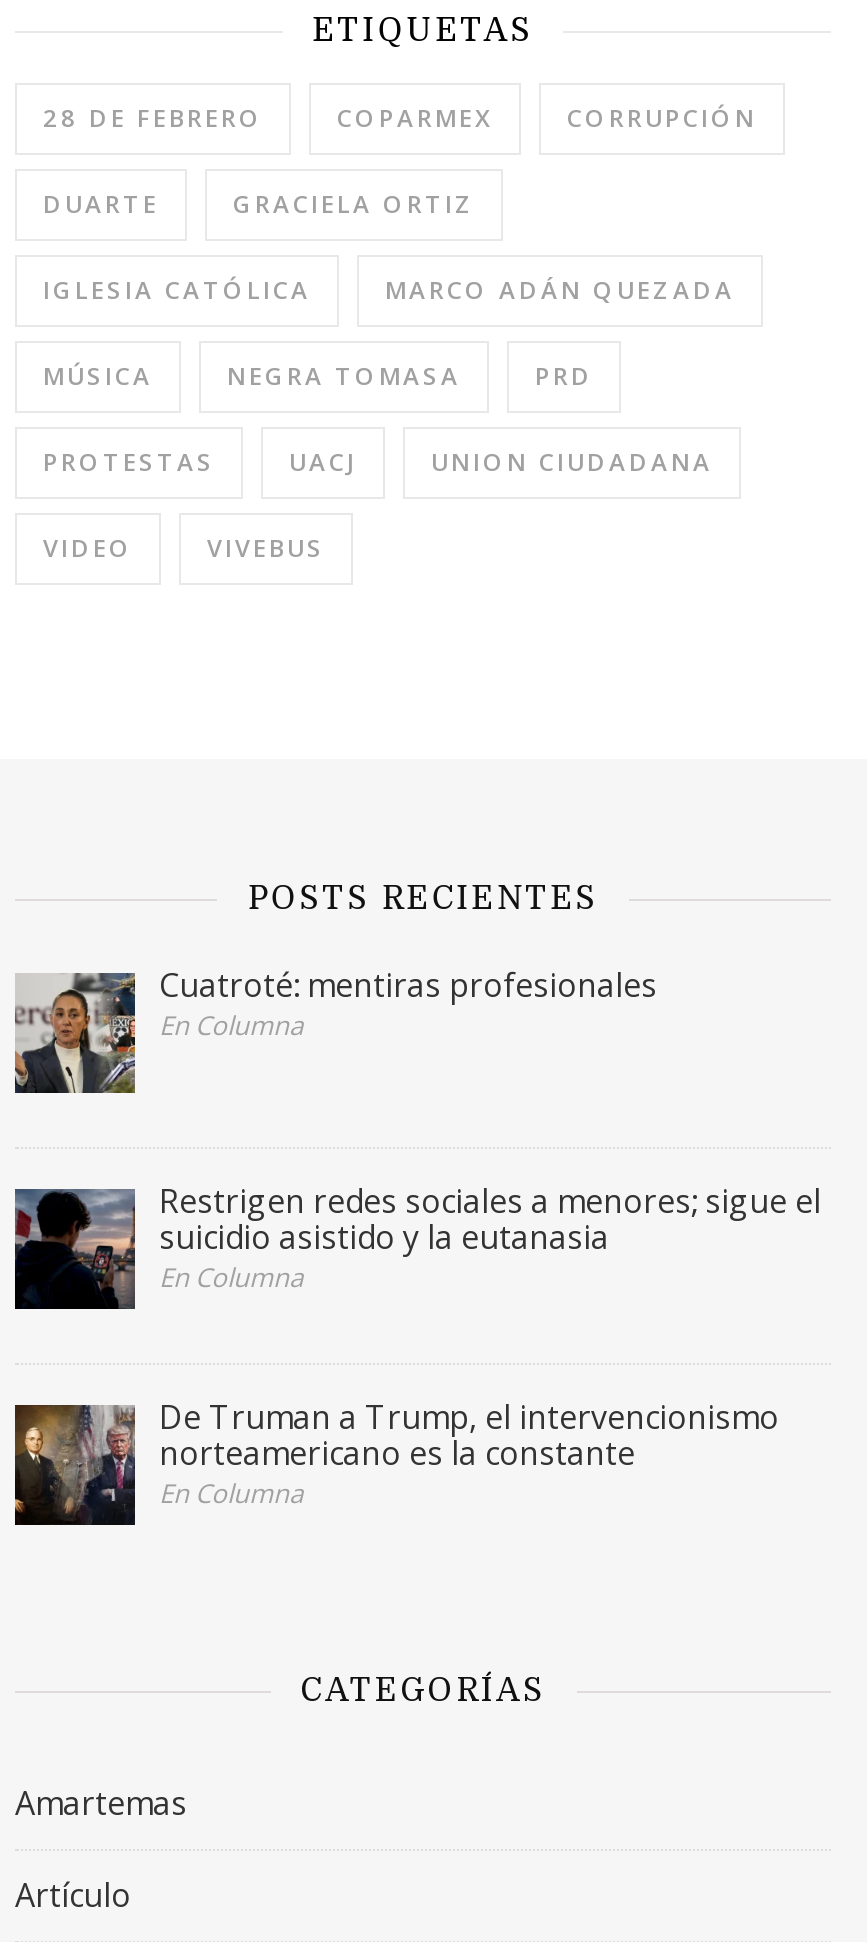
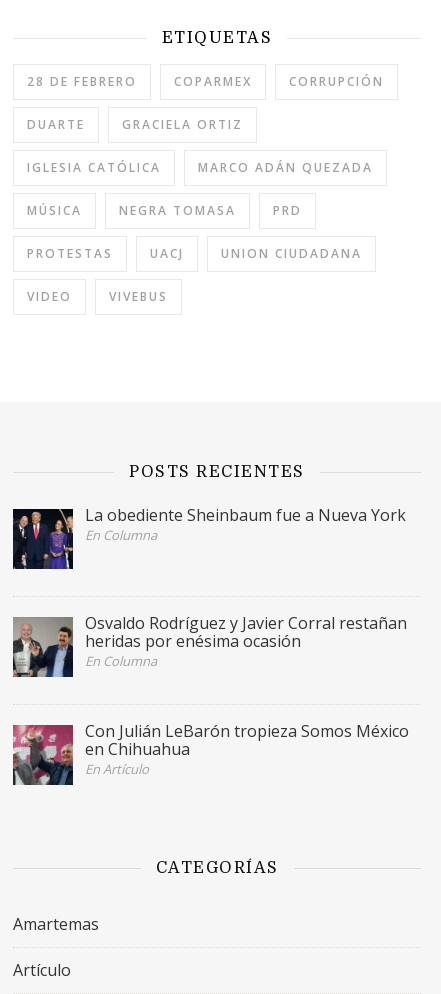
[13,962,657,1096] [image] | Cuatroté: mentiras profesionales -> [12,504,406,570] [image] | La obediente Sheinbaum fue a Nueva York
[15,1178,821,1312] [image] | Restrigen redes sociales a menores; sigue el | suicidio asistido y la eutanasia -> [12,612,407,678] [image] | Osvaldo Rodríguez y Javier Corral restañan | heridas por enésima ocasión
[13,1394,779,1528] [image] | De Truman a Trump, el intervencionismo | norteamericano es la constante | En Columna -> [12,720,409,786] [image] | Con Julián LeBarón tropieza Somos México | en Chihuahua | En Artículo

